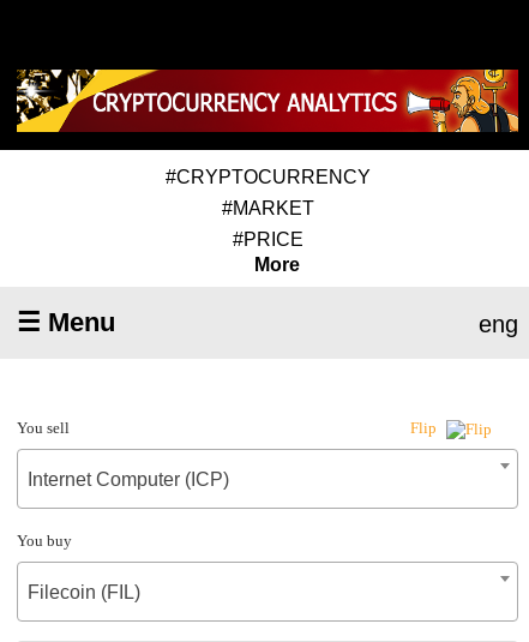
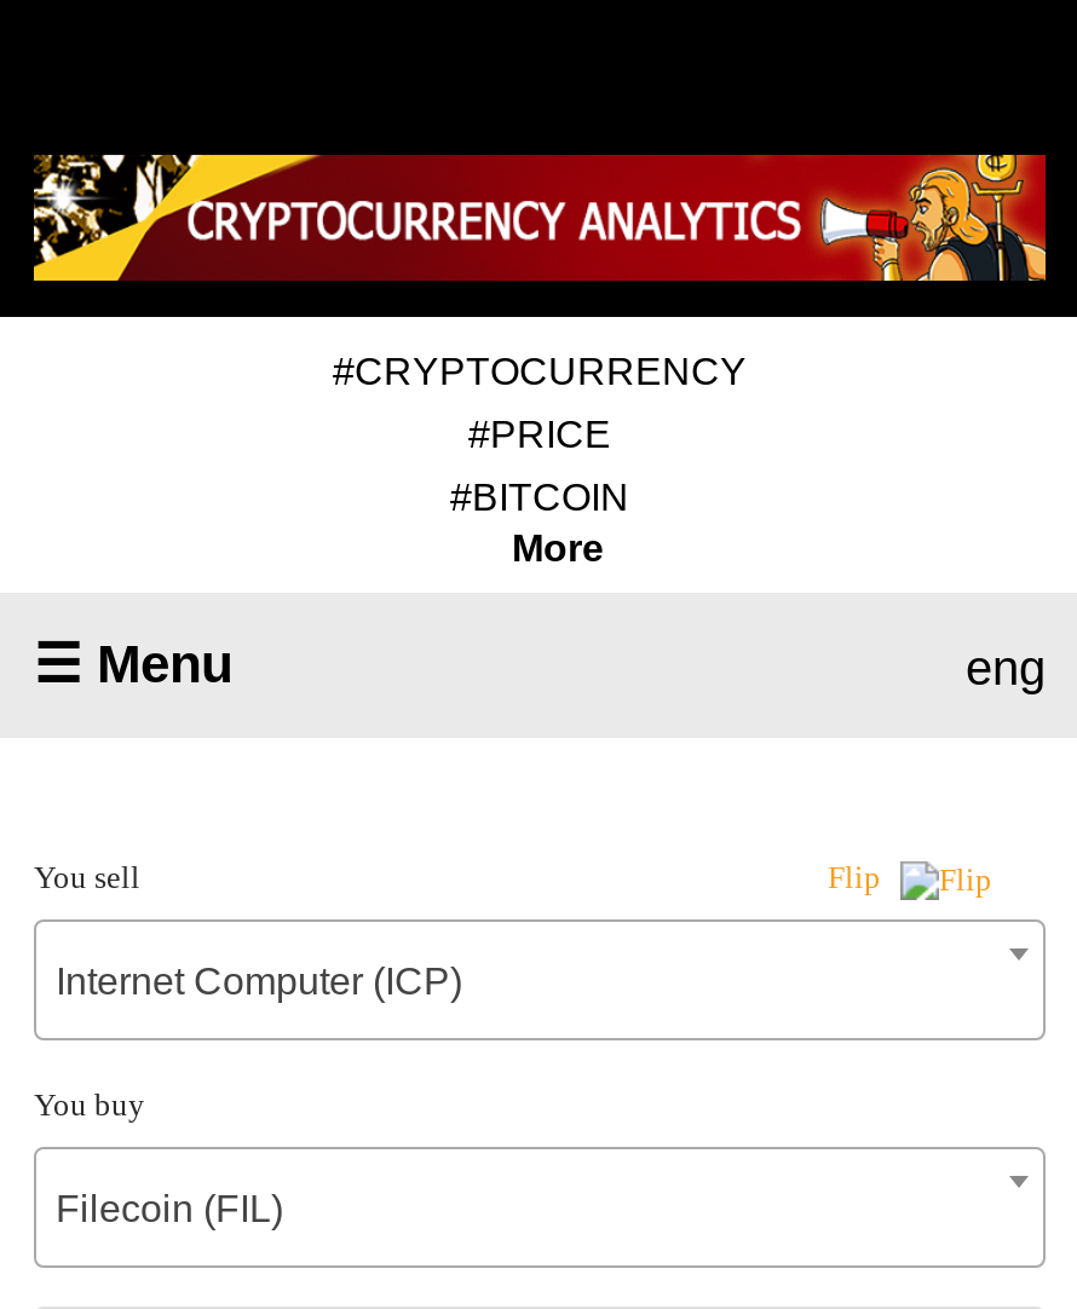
[221,198,314,218] #MARKET -> none
moved [232,229,303,249] -> [468,413,611,454]: #PRICE
none -> [450,476,629,517] #BITCOIN

